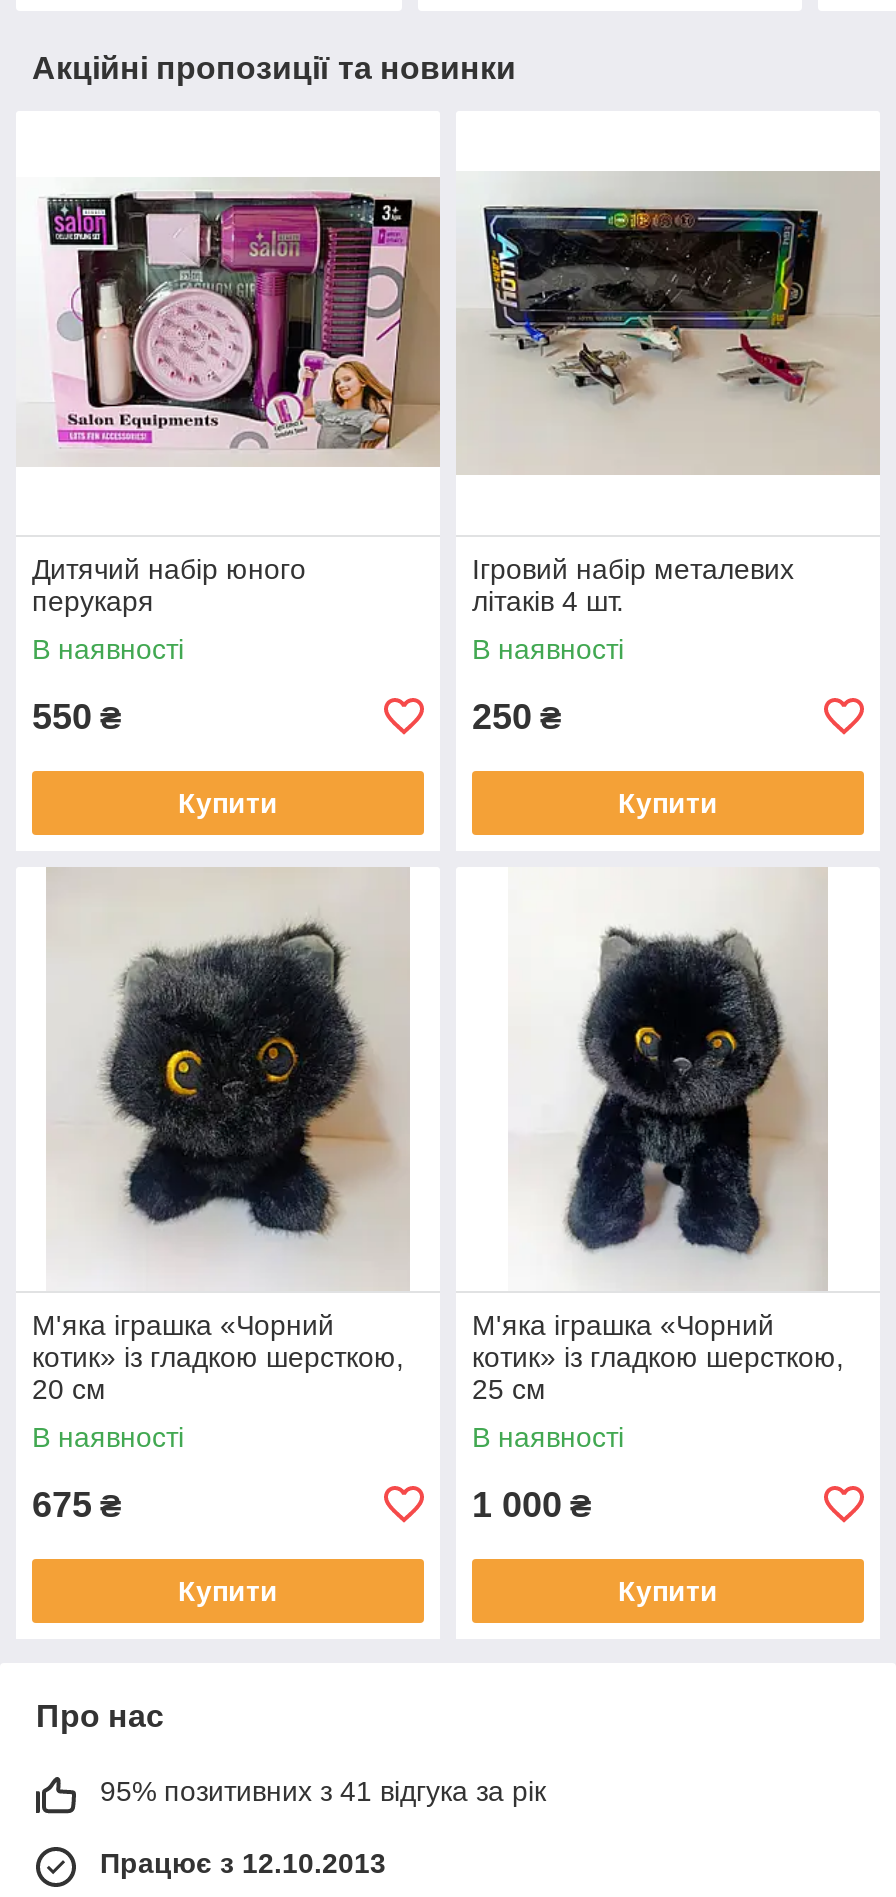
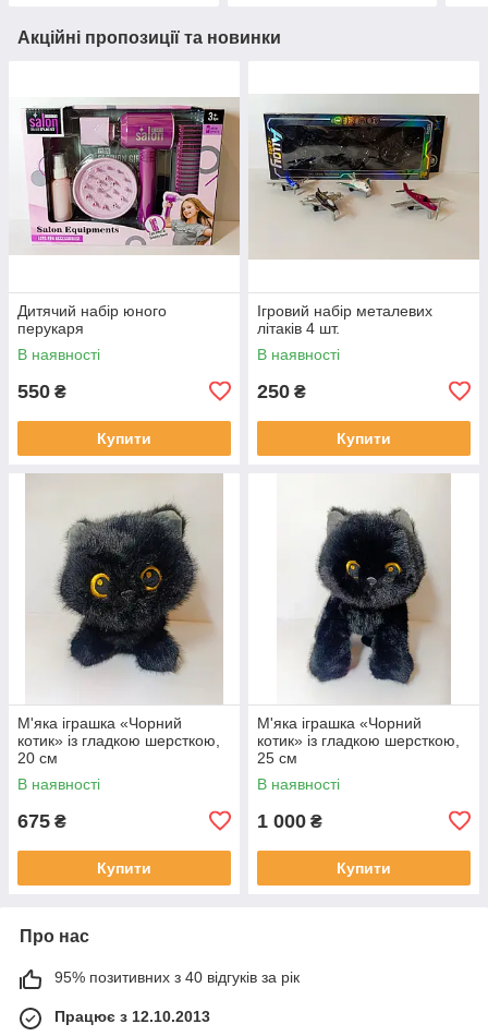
[100,1775,546,1807] 95% позитивних з 41 відгука за рік -> [54,968,300,986] 95% позитивних з 40 відгуків за рік

